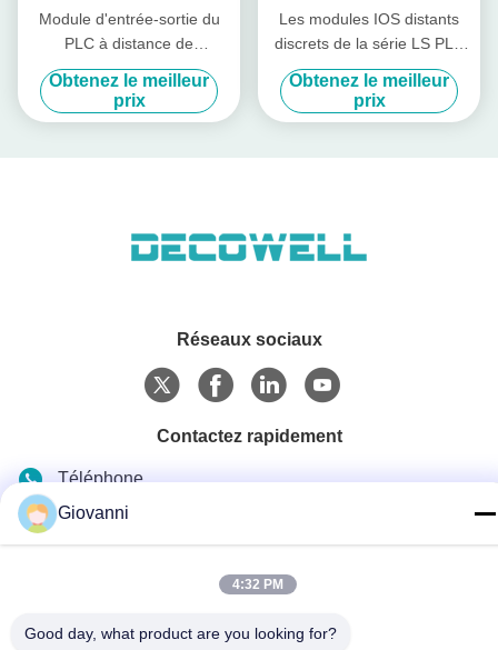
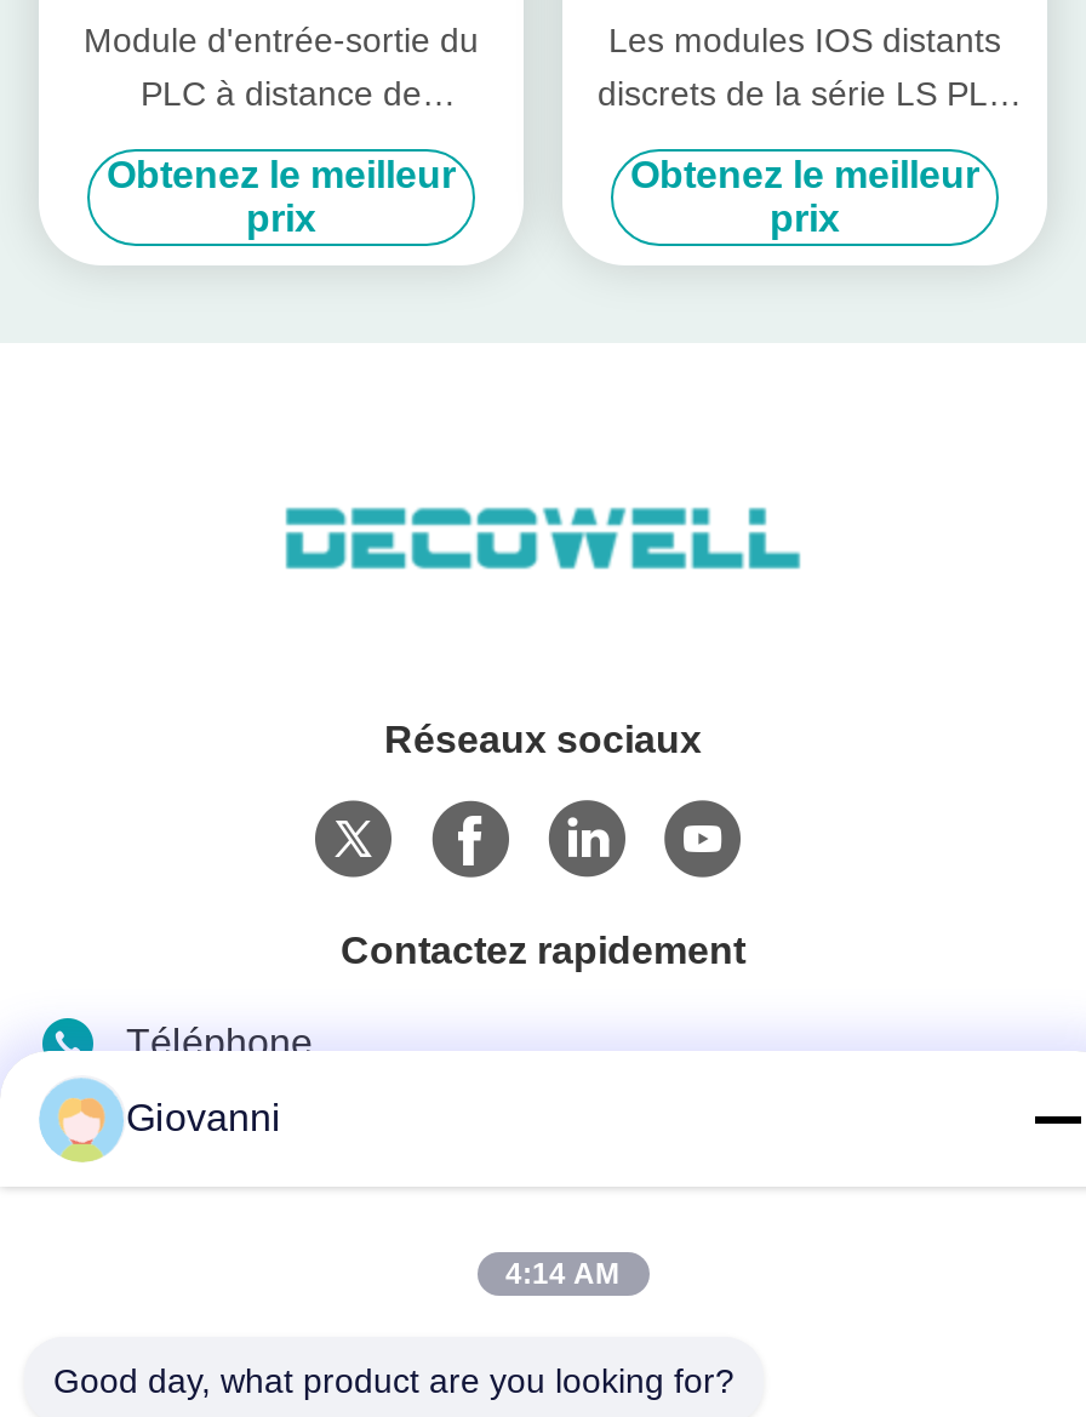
[232,577,283,592] 4:32 PM -> [505,1257,619,1291] 4:14 AM

